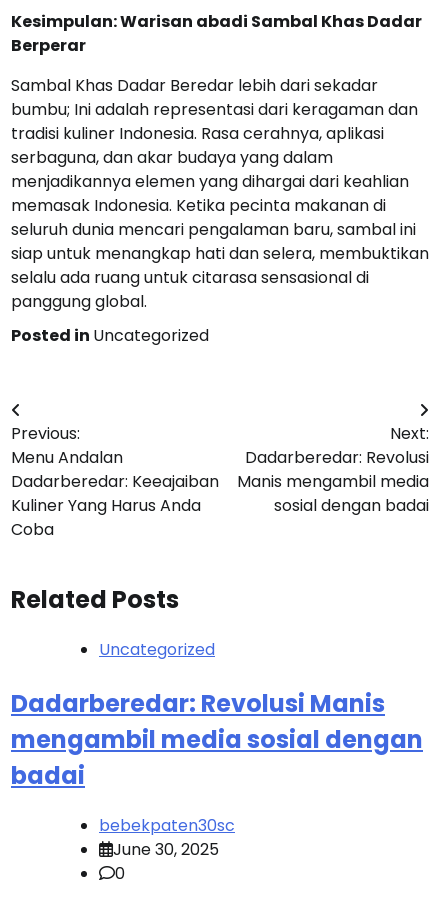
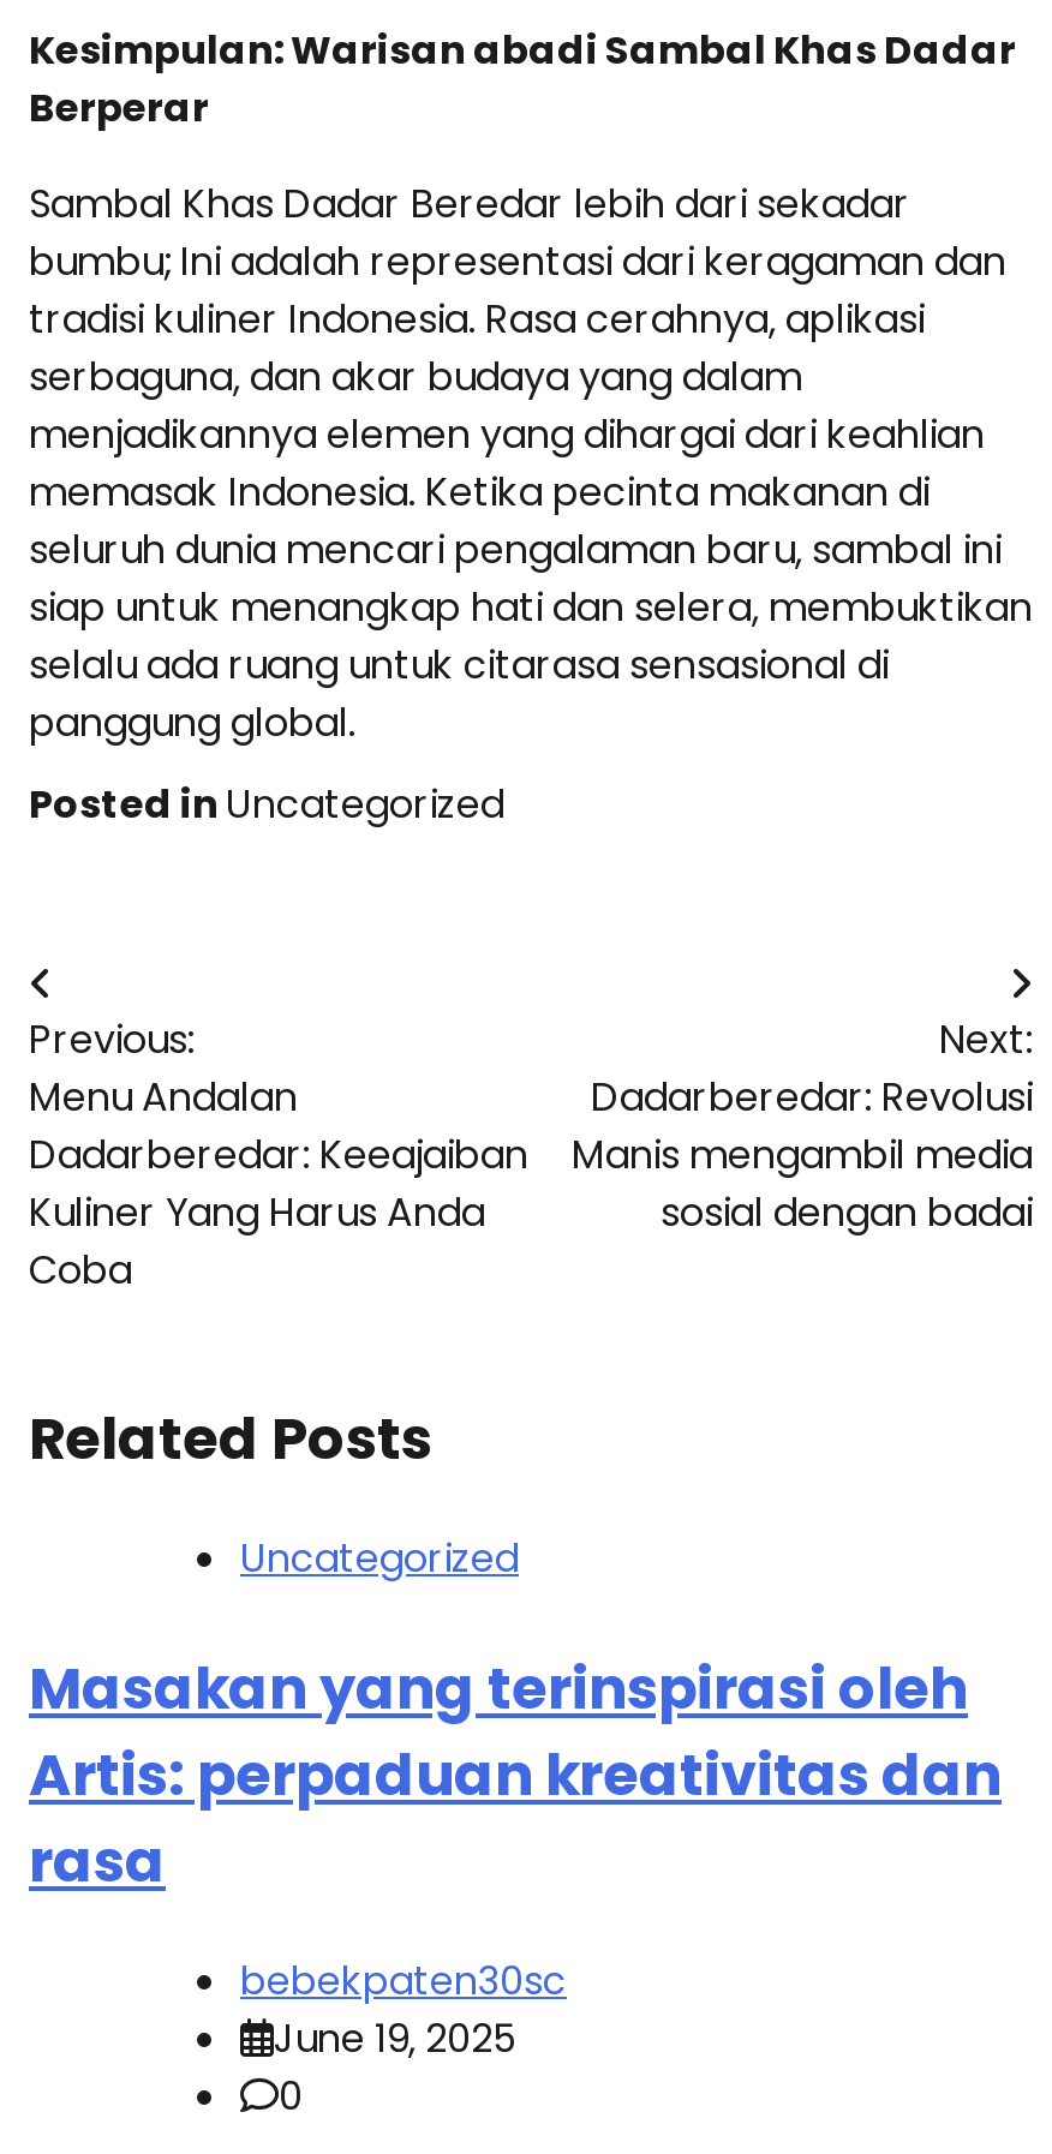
[11,687,423,792] Dadarberedar: Revolusi Manis | mengambil media sosial dengan | badai -> [29,1648,1002,1900] Masakan yang terinspirasi oleh | Artis: perpaduan kreativitas dan | rasa
[113,838,219,861] June 30, 2025 -> [274,2010,516,2066] June 19, 2025

